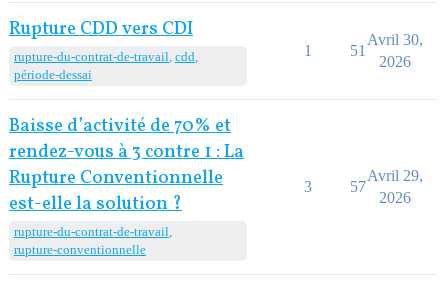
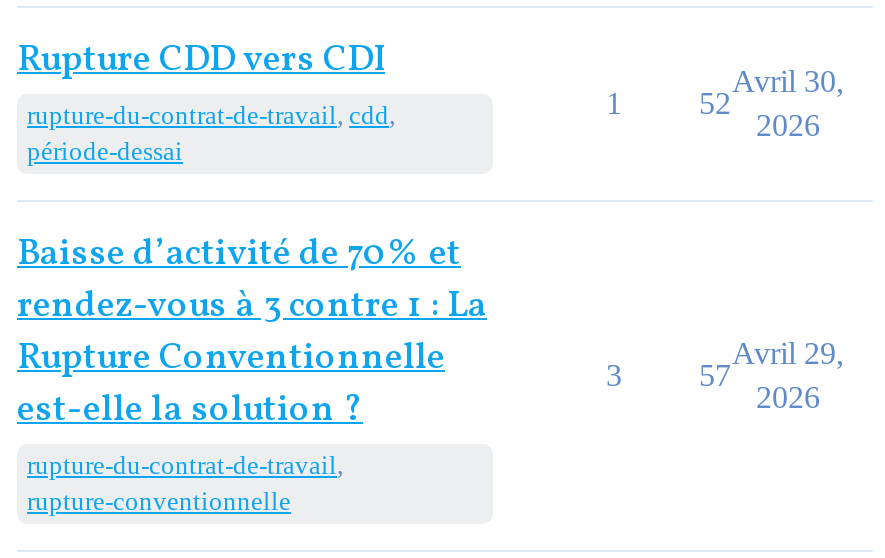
[350,42,366,59] 51 -> [699,86,731,120] 52

